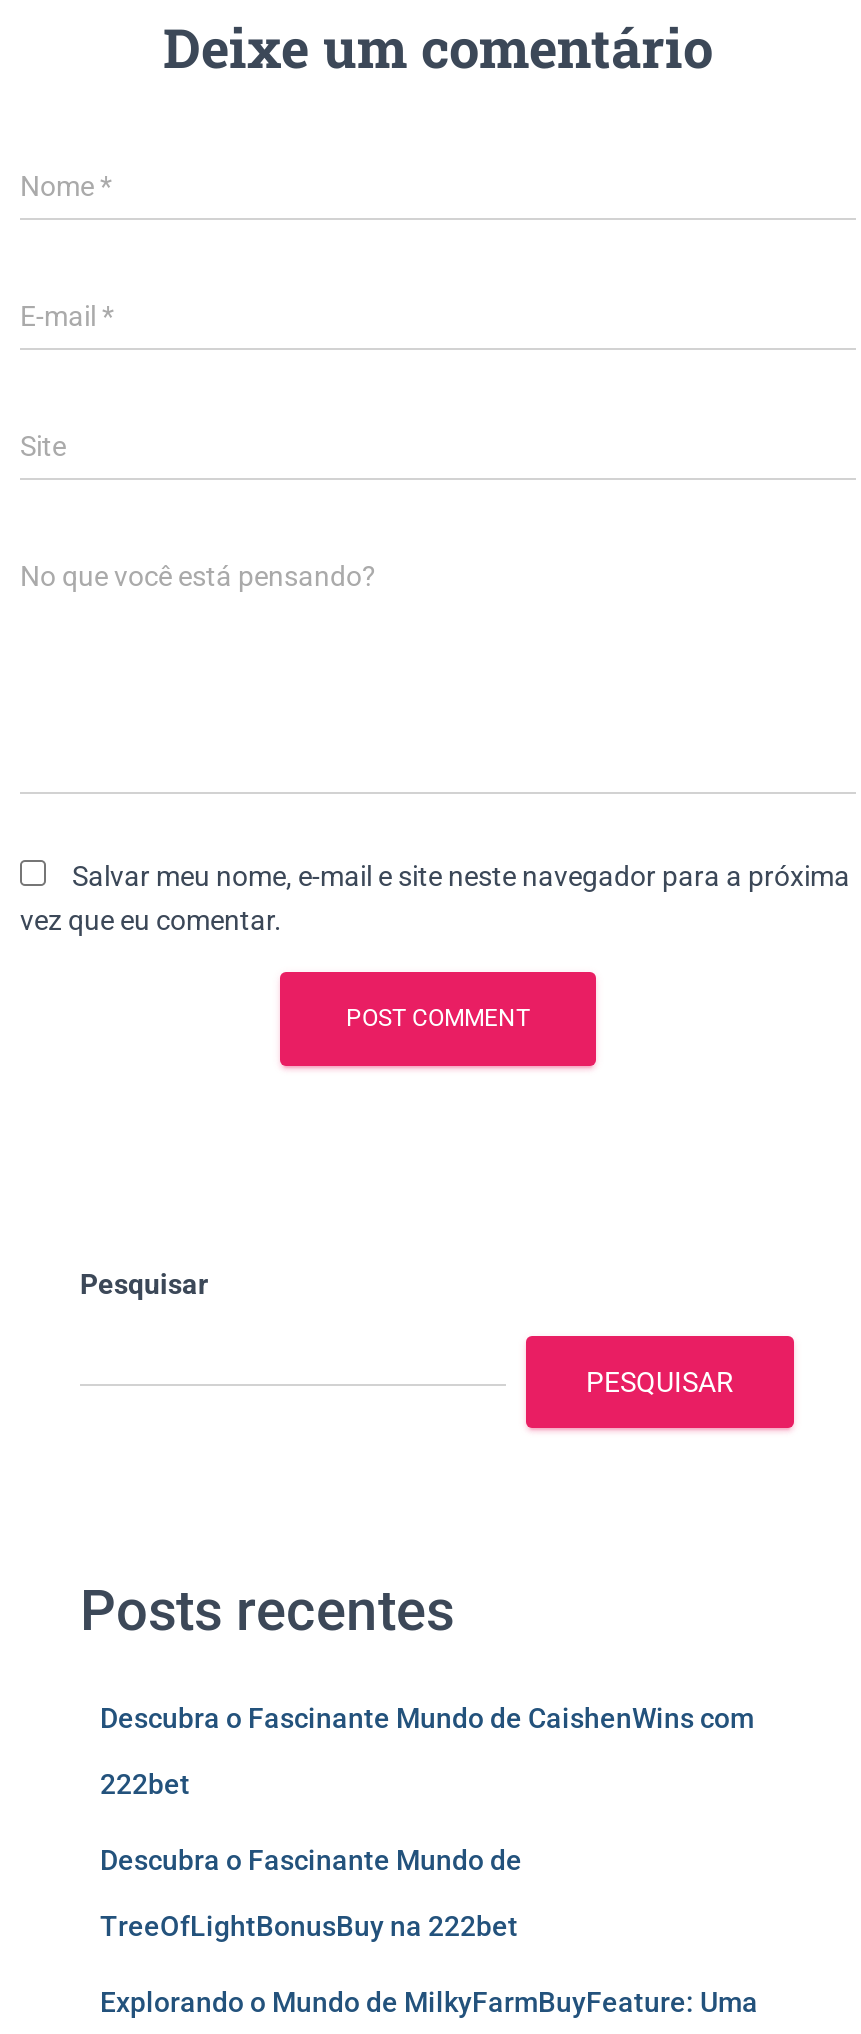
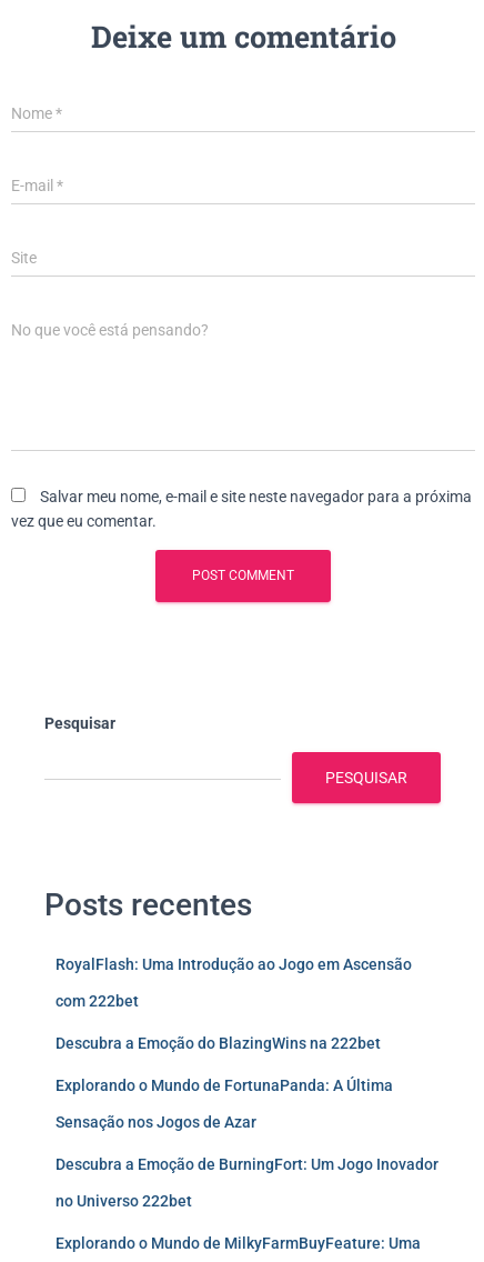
[100,1702,754,1942] Descubra o Fascinante Mundo de CaishenWins com | 222bet | Descubra o Fascinante Mundo de | TreeOfLightBonusBuy na 222bet -> [56,955,438,1210] RoyalFlash: Uma Introdução ao Jogo em Ascensão | com 222bet | Descubra a Emoção do BlazingWins na 222bet | Explorando o Mundo de FortunaPanda: A Última | Sensação nos Jogos de Azar | Descubra a Emoção de BurningFort: Um Jogo Inovador | no Universo 222bet

